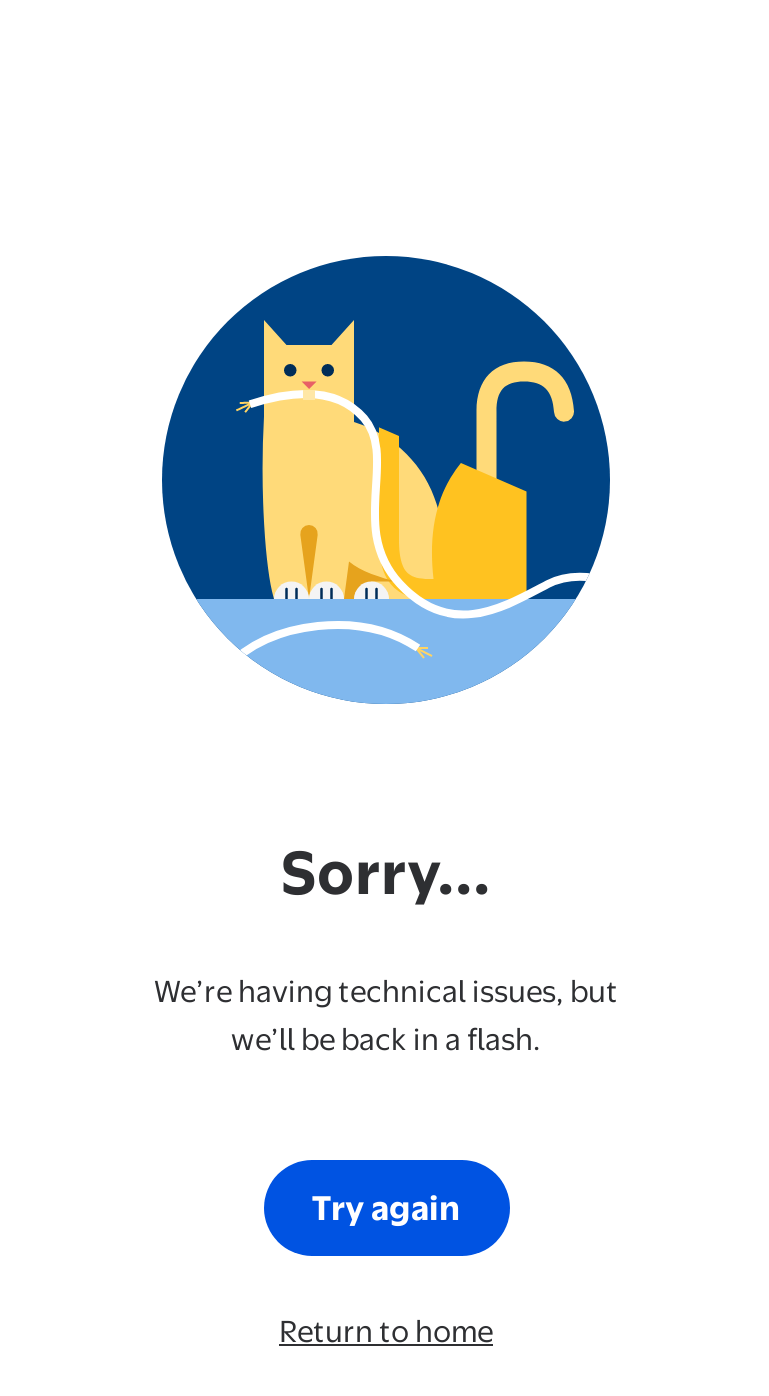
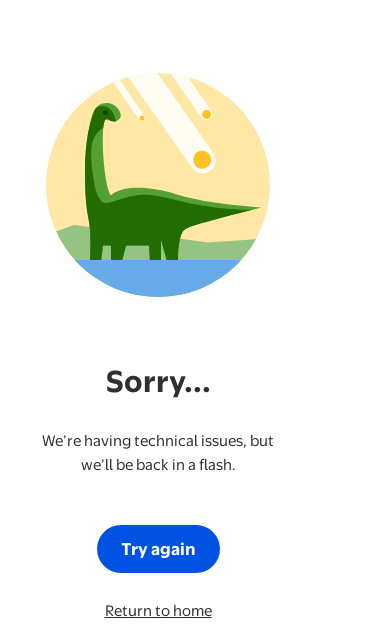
[160,254,612,660] [image] -> [46,73,270,274] [image]

